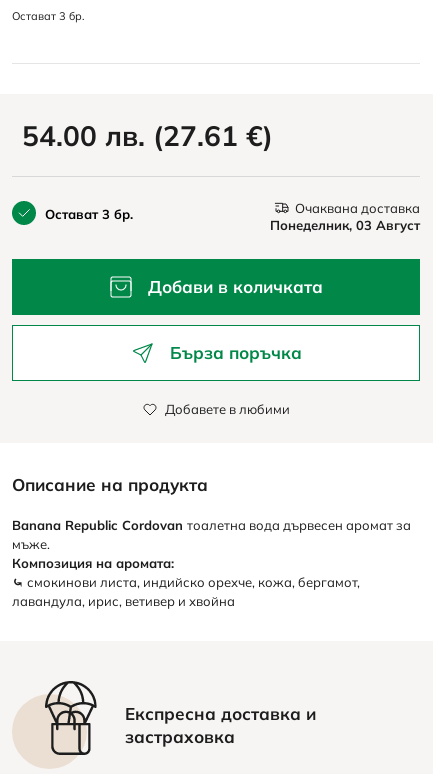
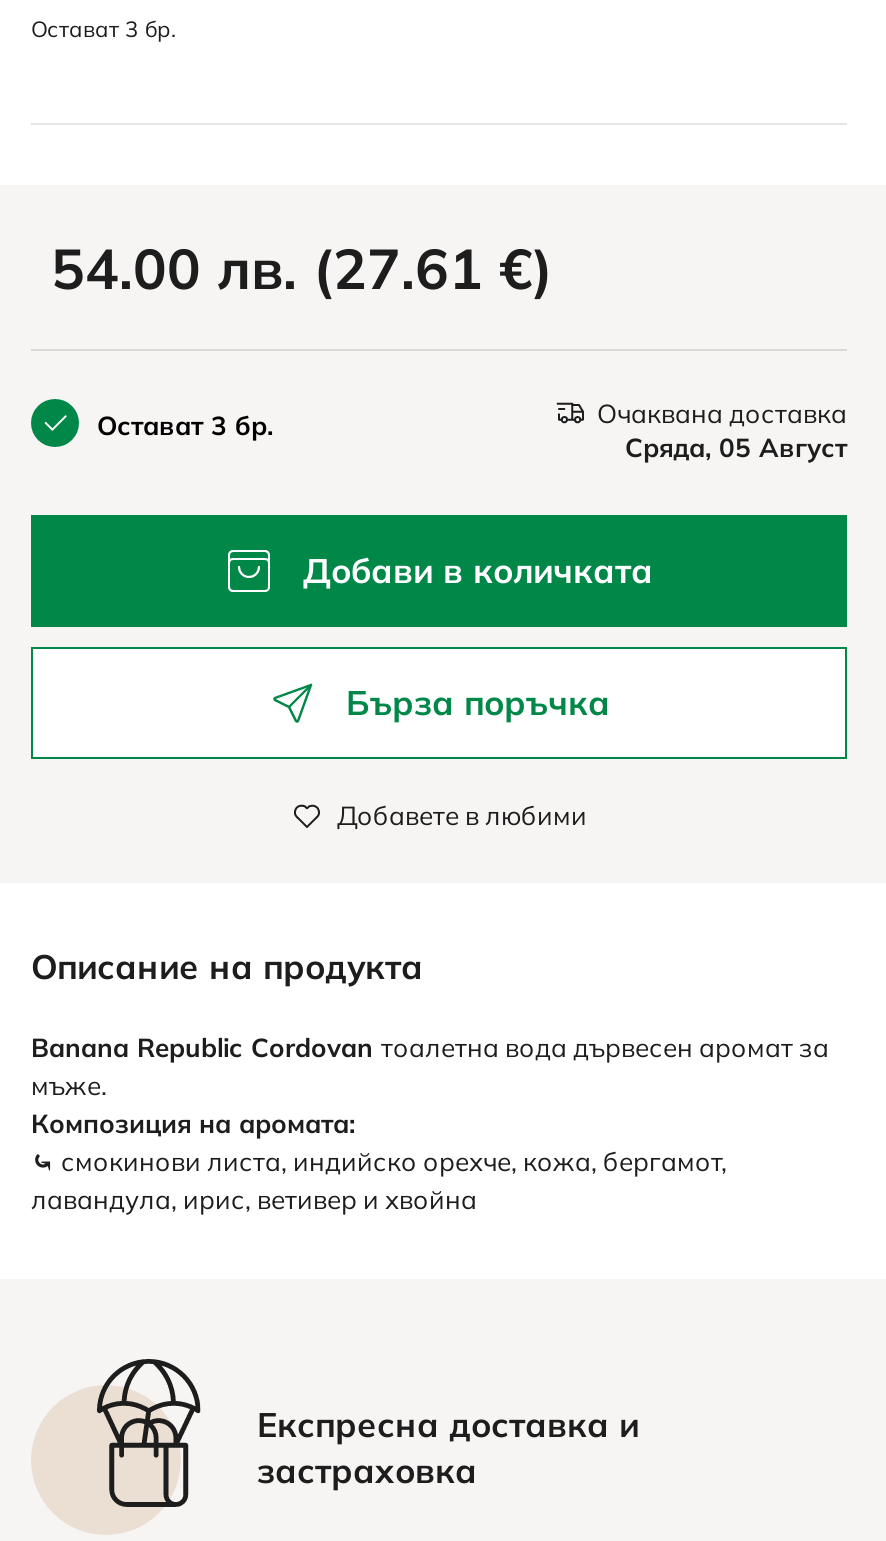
[270,217,420,233] Понеделник, 03 Август -> [625,431,847,463] Сряда, 05 Август

